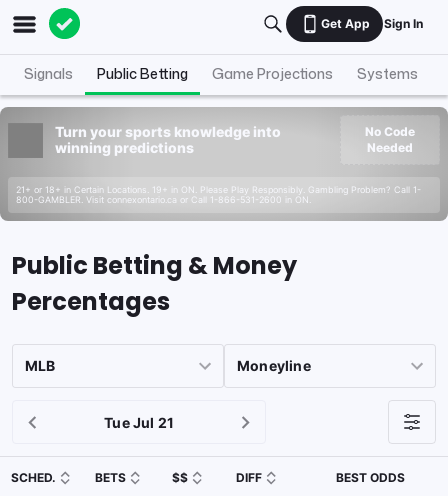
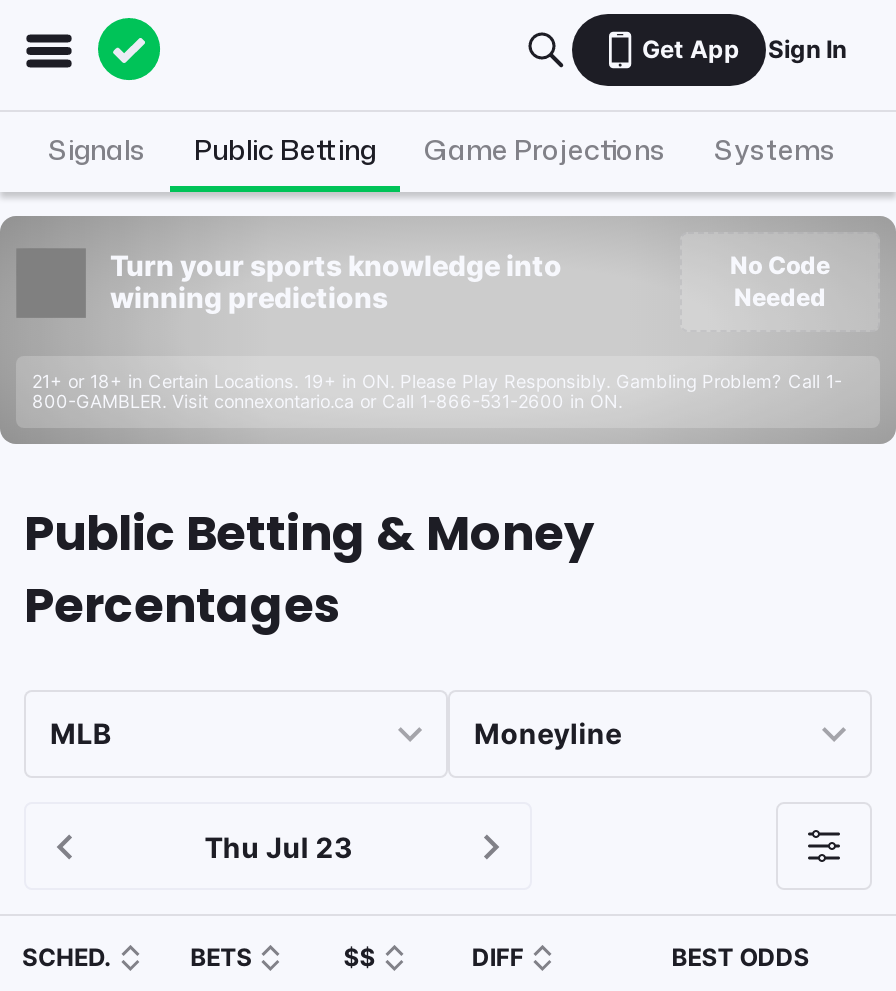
[104,413,174,430] Tue Jul 21 -> [204,829,352,863] Thu Jul 23

